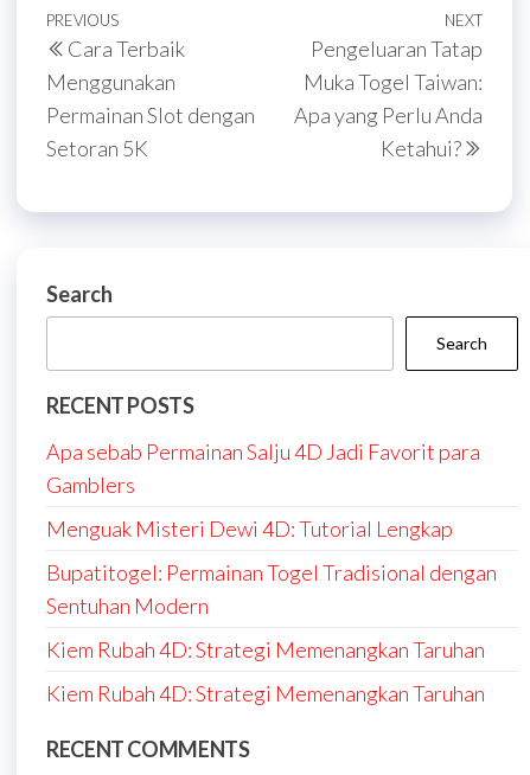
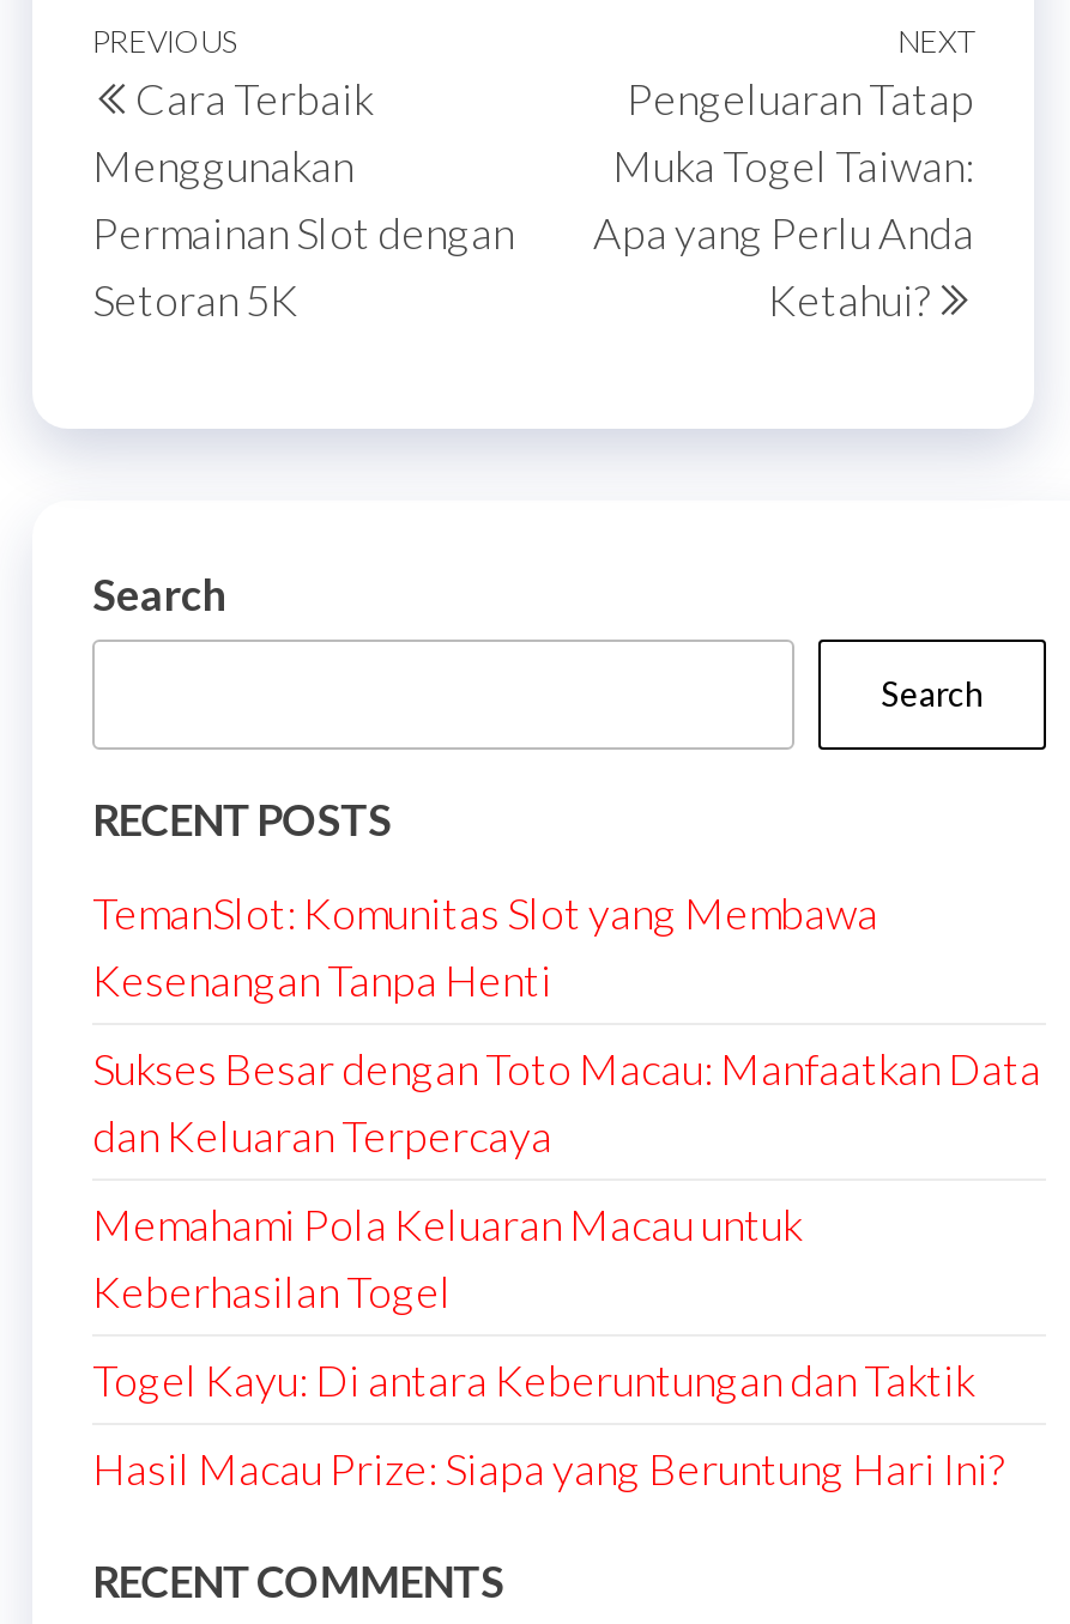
[46,438,480,498] Apa sebab Permainan Salju 4D Jadi Favorit para | Gamblers -> [92,886,878,1006] TemanSlot: Komunitas Slot yang Membawa | Kesenangan Tanpa Henti
[46,515,453,542] Menguak Misteri Dewi 4D: Tutorial Lengkap -> [92,1042,1041,1162] Sukses Besar dengan Toto Macau: Manfaatkan Data | dan Keluaran Terpercaya
[46,559,497,619] Bupatitogel: Permainan Togel Tradisional dengan | Sentuhan Modern -> [92,1198,802,1317] Memahami Pola Keluaran Macau untuk | Keberhasilan Togel
[46,636,485,662] Kiem Rubah 4D: Strategi Memenangkan Taruhan -> [92,1353,974,1406] Togel Kayu: Di antara Keberuntungan dan Taktik
[46,680,485,706] Kiem Rubah 4D: Strategi Memenangkan Taruhan -> [92,1442,1005,1495] Hasil Macau Prize: Siapa yang Beruntung Hari Ini?

